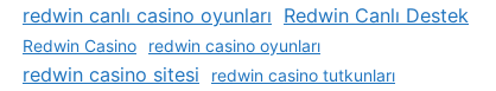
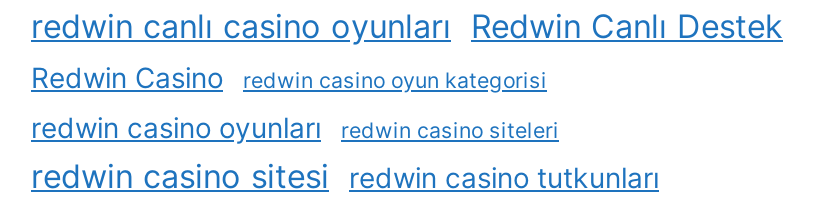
[23,36,320,56] Redwin Casino redwin casino oyunları -> [31,61,559,145] Redwin Casino | redwin casino oyun kategorisi | redwin casino oyunları | redwin casino siteleri

